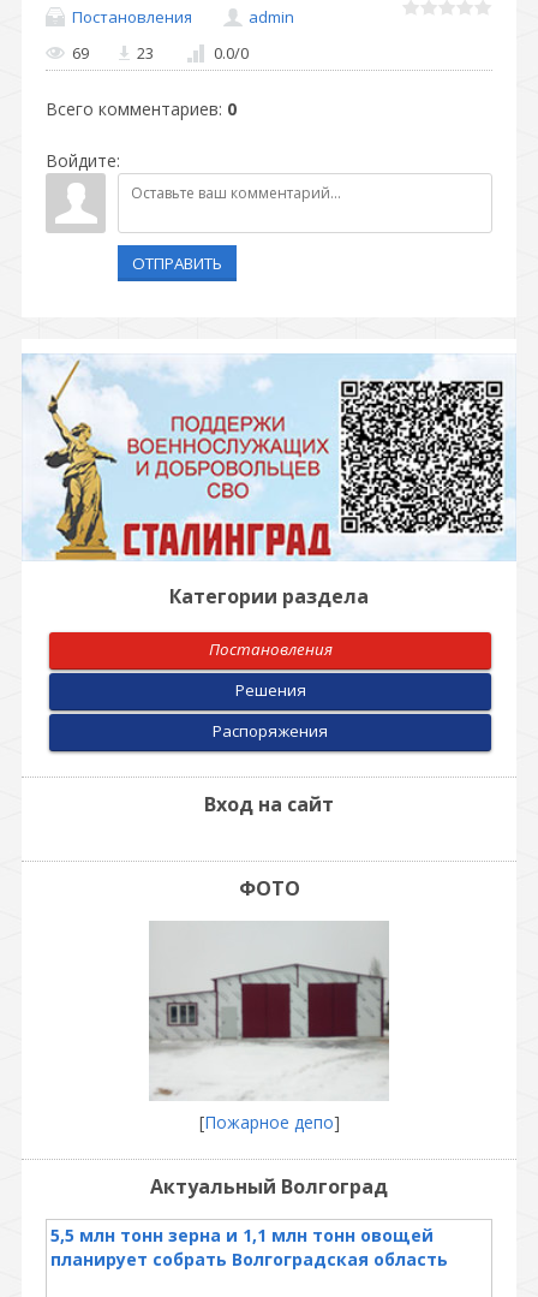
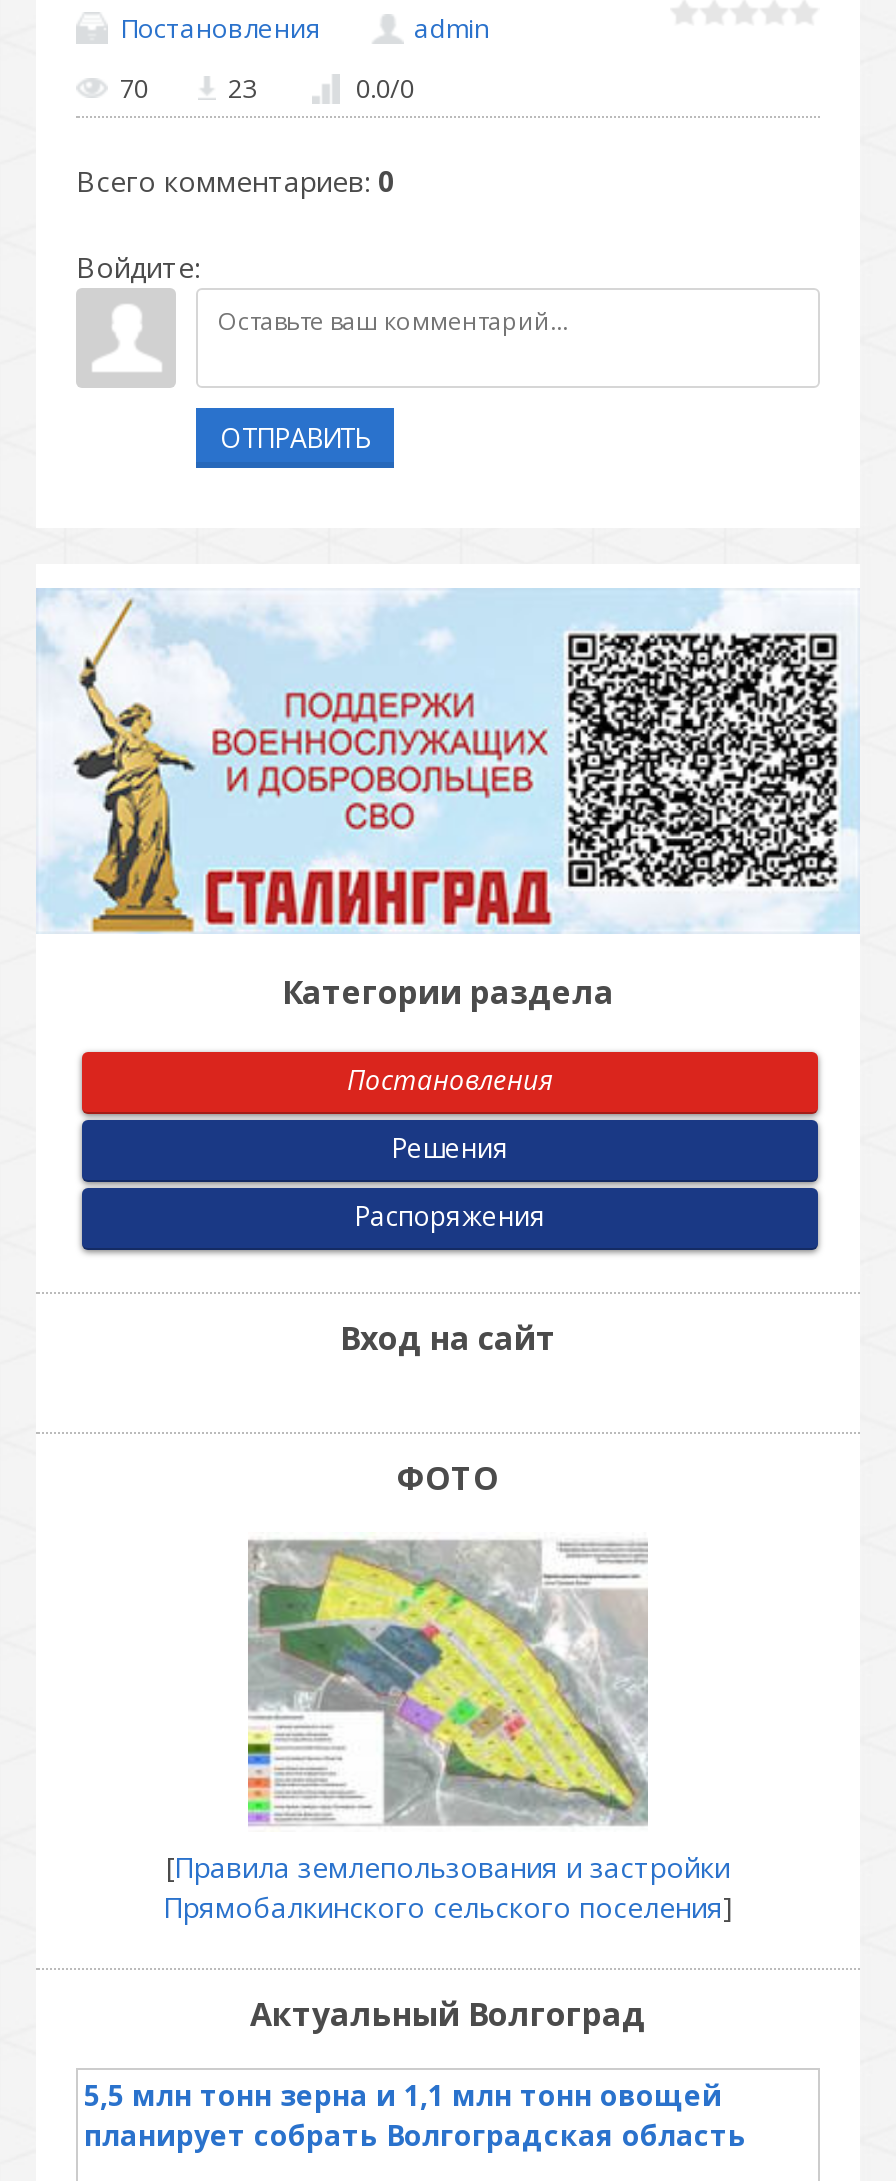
[72,41,89,63] 69 -> [120,69,148,105] 70
[149,921,389,1134] [image] | [Пожарное депо] -> [163,1540,733,1926] [image] | [Правила землепользования и застройки | Прямобалкинского сельского поселения]

